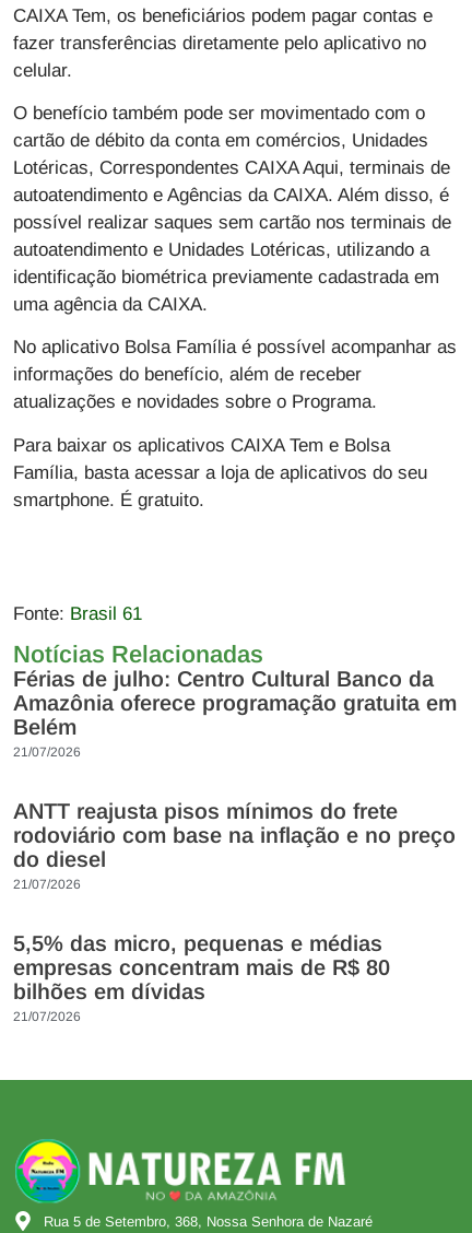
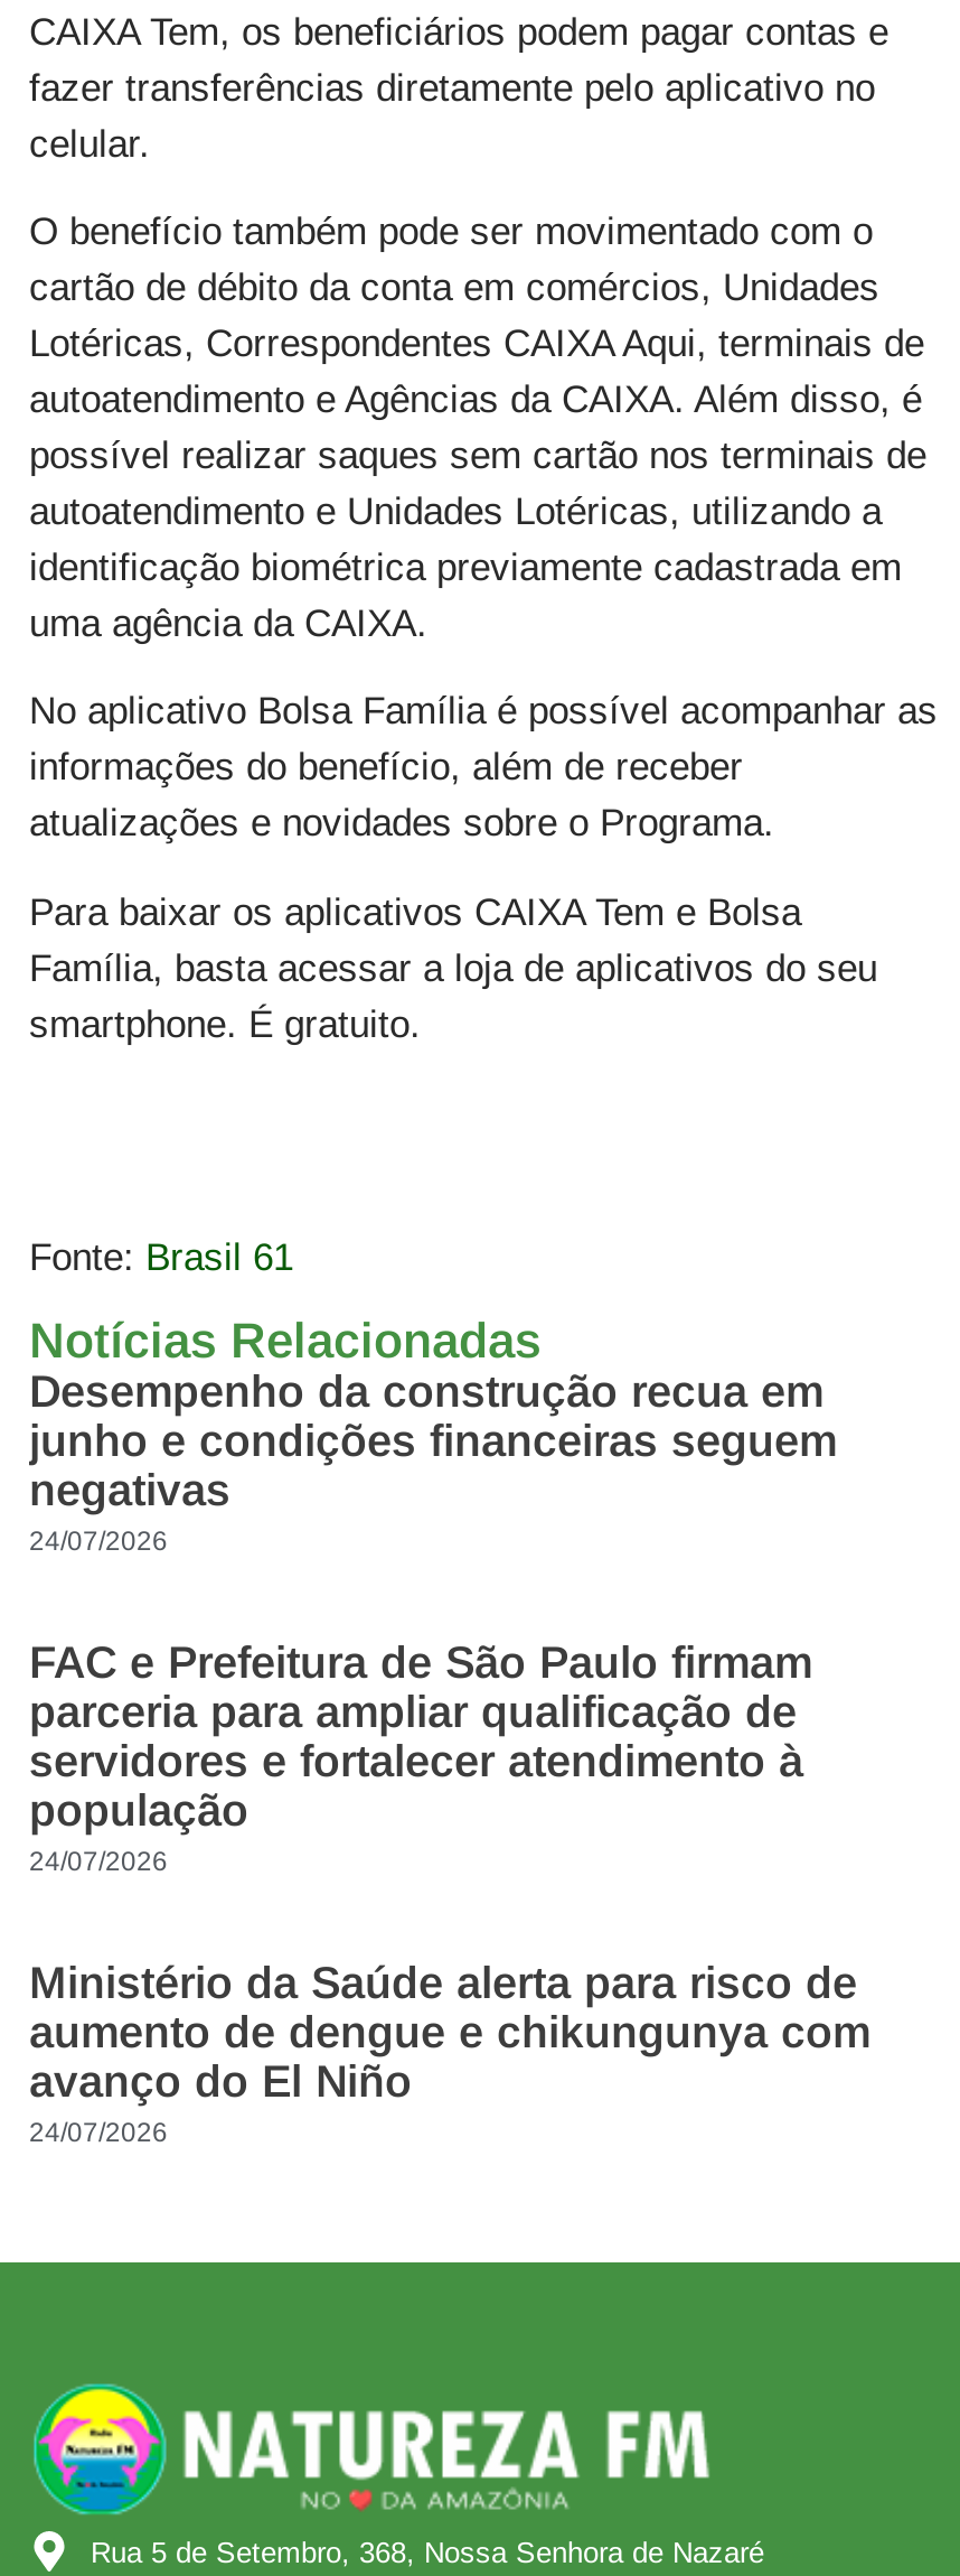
[13,667,457,760] Férias de julho: Centro Cultural Banco da | Amazônia oferece programação gratuita em | Belém | 21/07/2026 -> [29,1366,837,1557] Desempenho da construção recua em | junho e condições financeiras seguem | negativas | 24/07/2026
[13,799,456,892] ANTT reajusta pisos mínimos do frete | rodoviário com base na inflação e no preço | do diesel | 21/07/2026 -> [29,1637,812,1877] FAC e Prefeitura de São Paulo firmam | parceria para ampliar qualificação de | servidores e fortalecer atendimento à | população | 24/07/2026
[13,931,390,1024] 5,5% das micro, pequenas e médias | empresas concentram mais de R$ 80 | bilhões em dívidas | 21/07/2026 -> [29,1958,870,2148] Ministério da Saúde alerta para risco de | aumento de dengue e chikungunya com | avanço do El Niño | 24/07/2026

